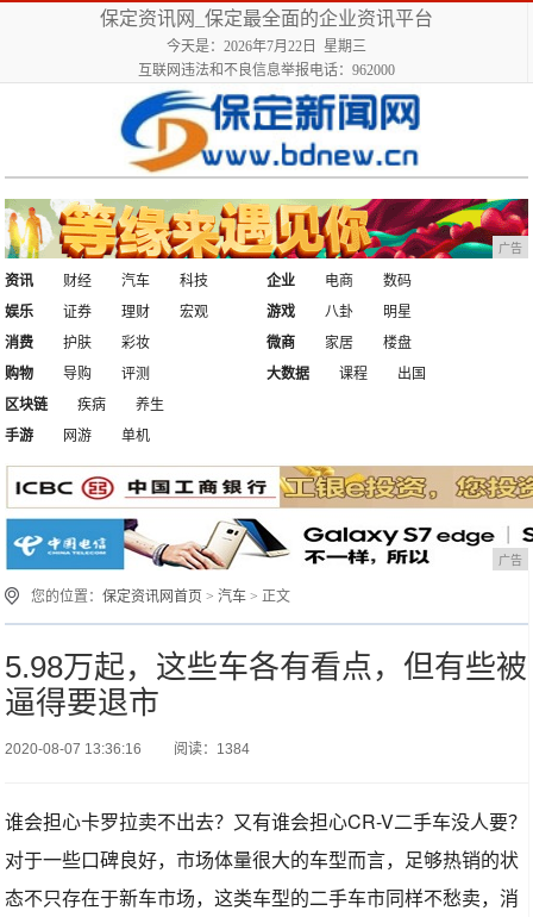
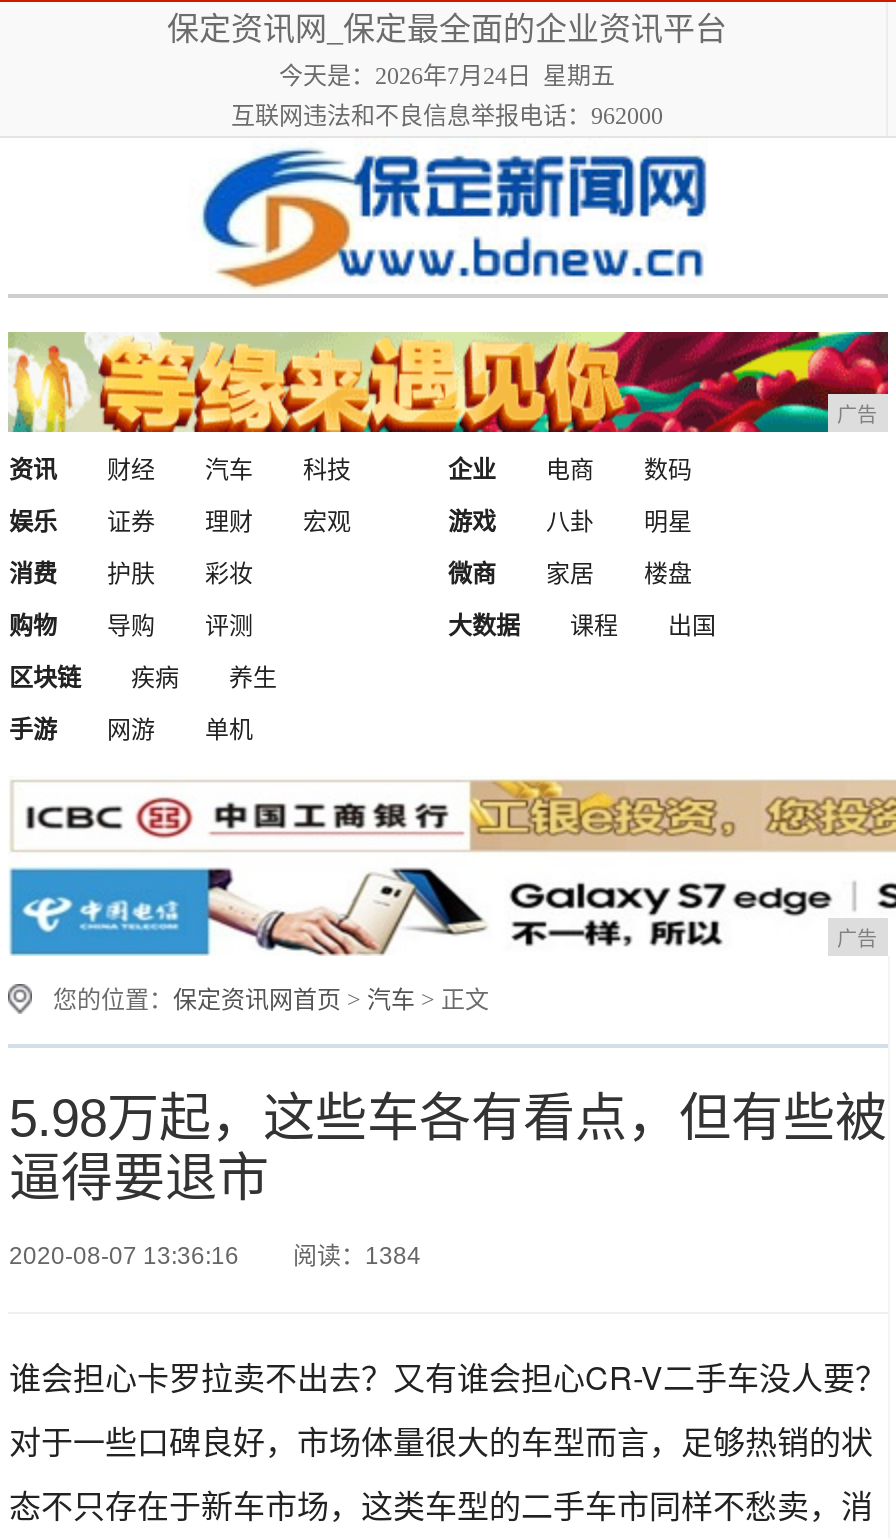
[166,38,366,55] 今天是：2026年7月22日 星期三 -> [279,62,615,90] 今天是：2026年7月24日 星期五

